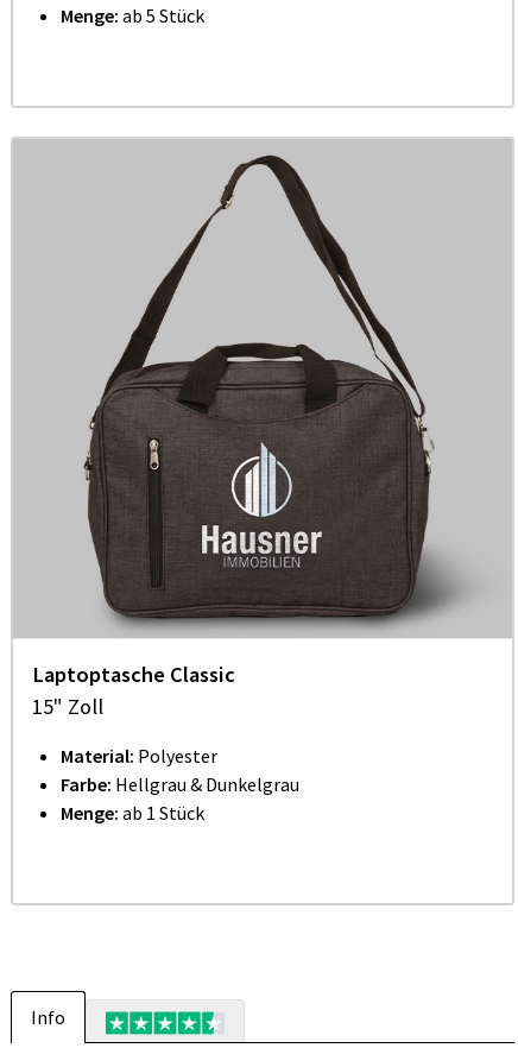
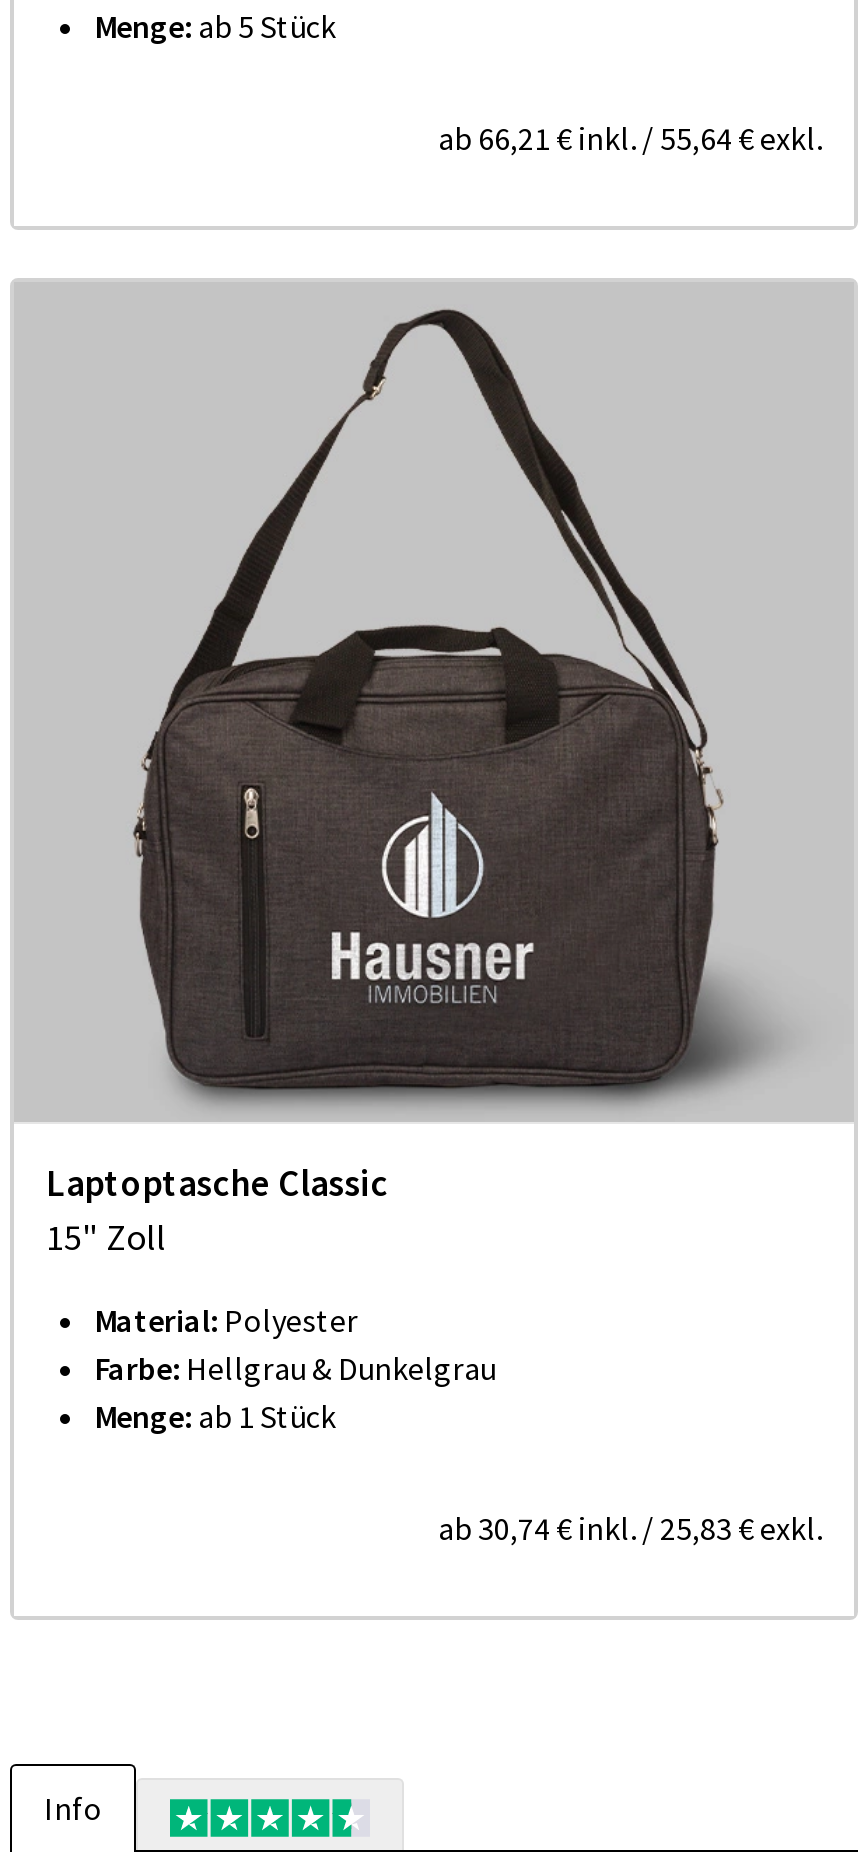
none -> [438,117,822,157] ab 66,21 €inkl. / 55,64 €exkl.
none -> [438,1507,822,1547] ab 30,74 €inkl. / 25,83 €exkl.

